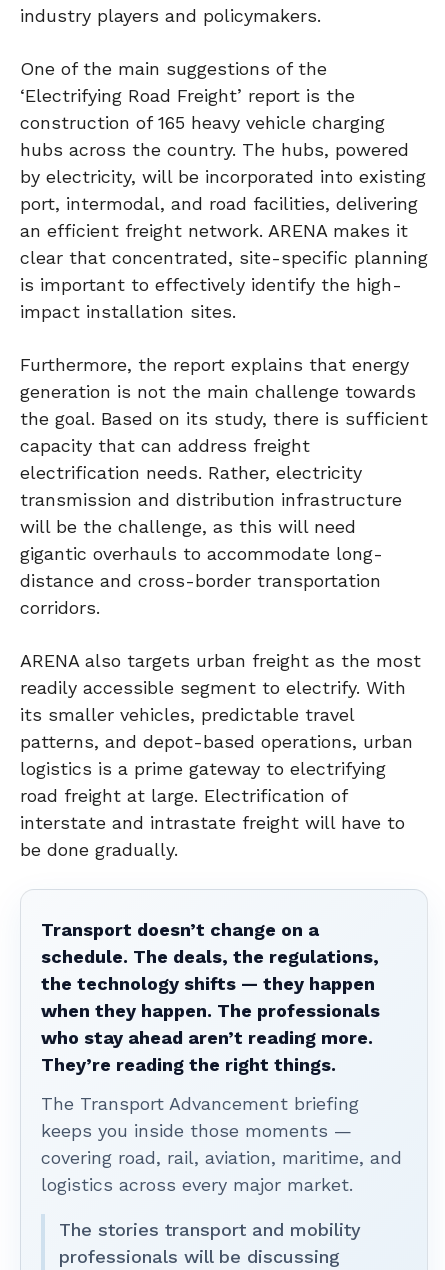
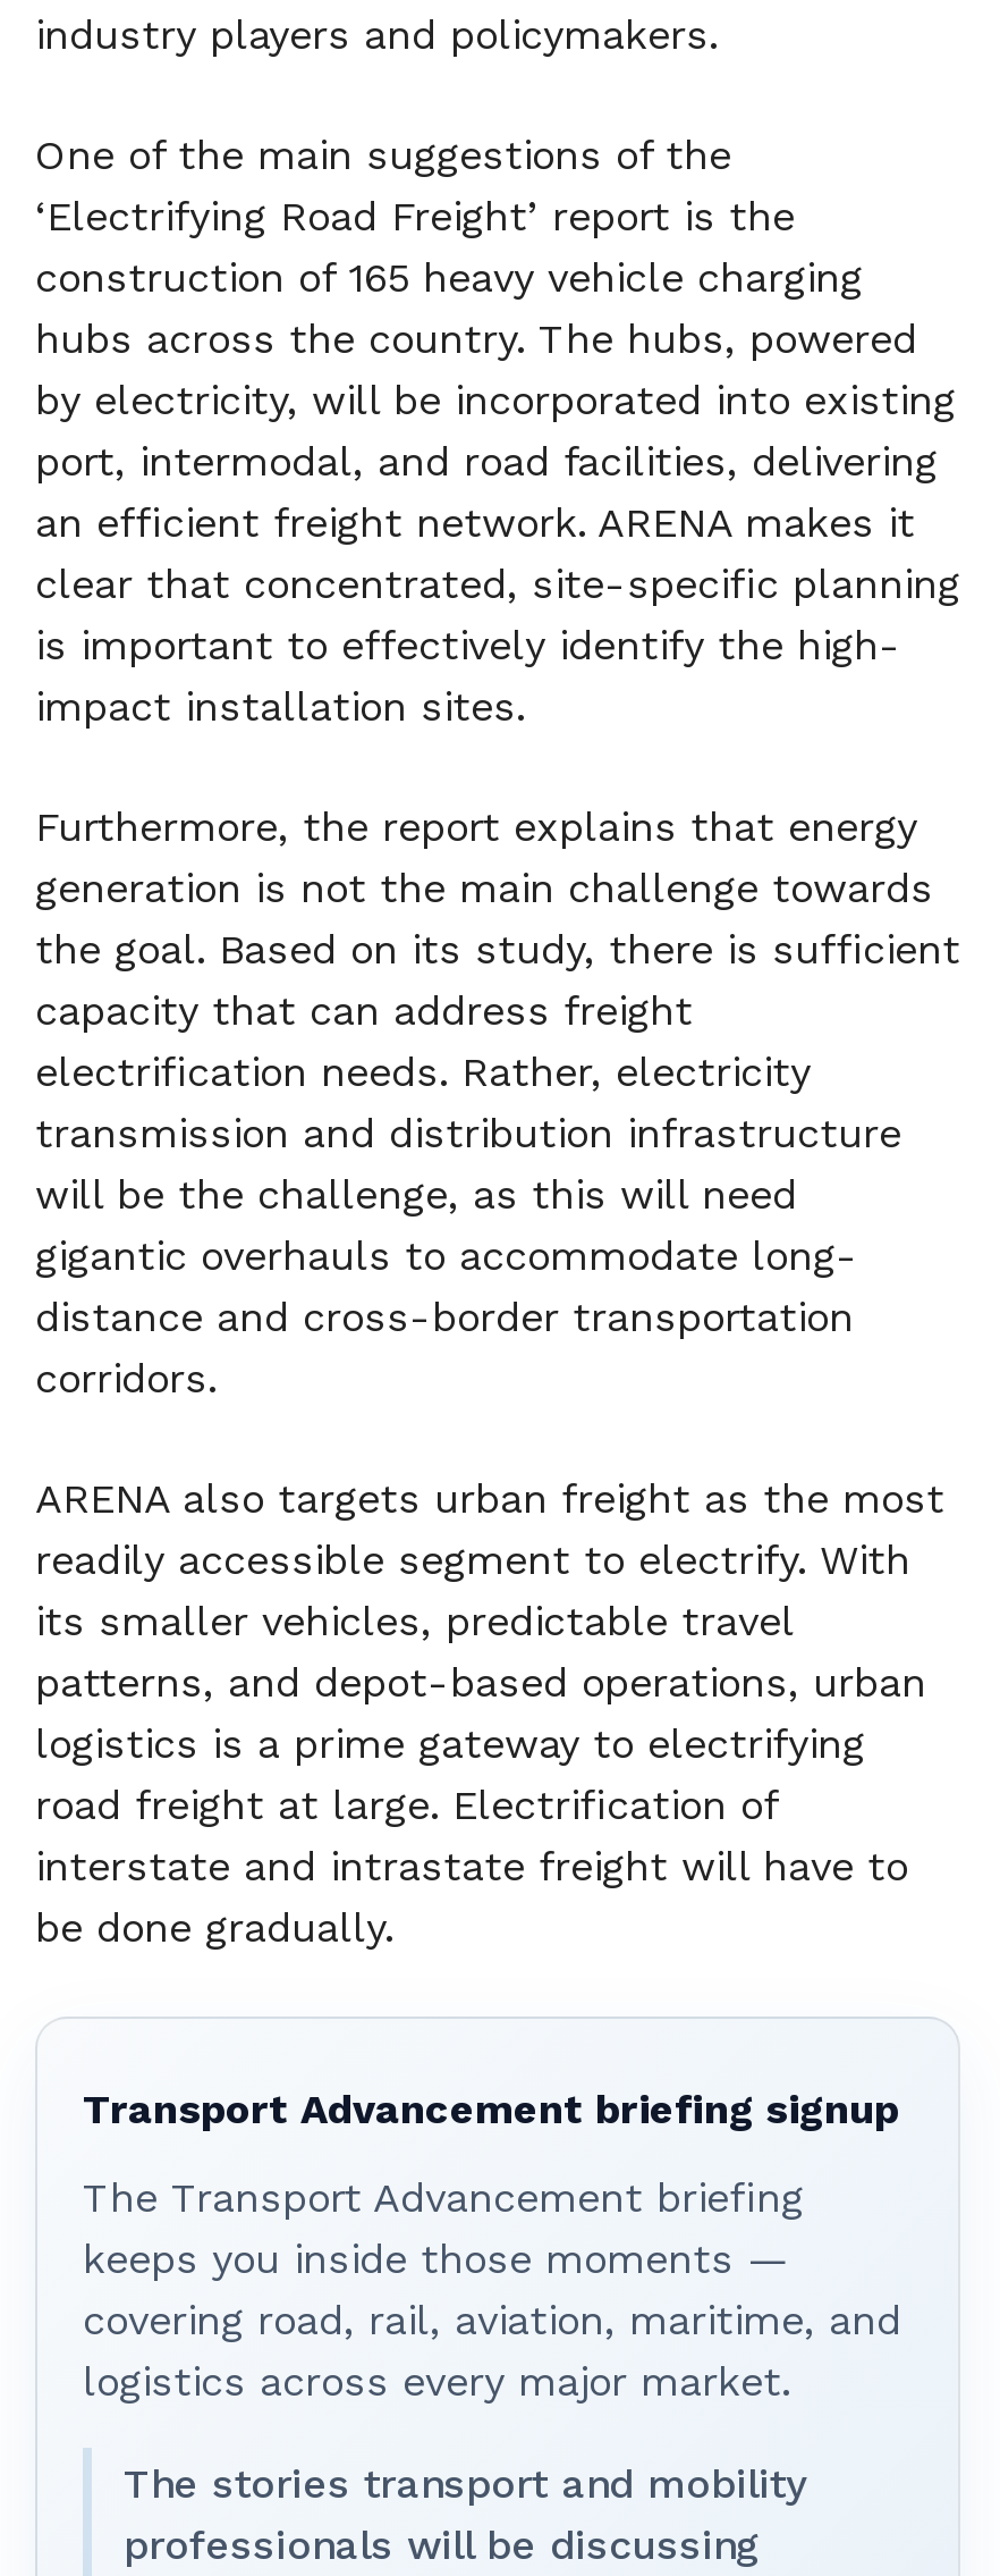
[41,919,380,1075] Transport doesn’t change on a | schedule. The deals, the regulations, | the technology shifts — they happen | when they happen. The professionals | who stay ahead aren’t reading more. | They’re reading the right things. -> [83,2085,899,2133] Transport Advancement briefing signup

